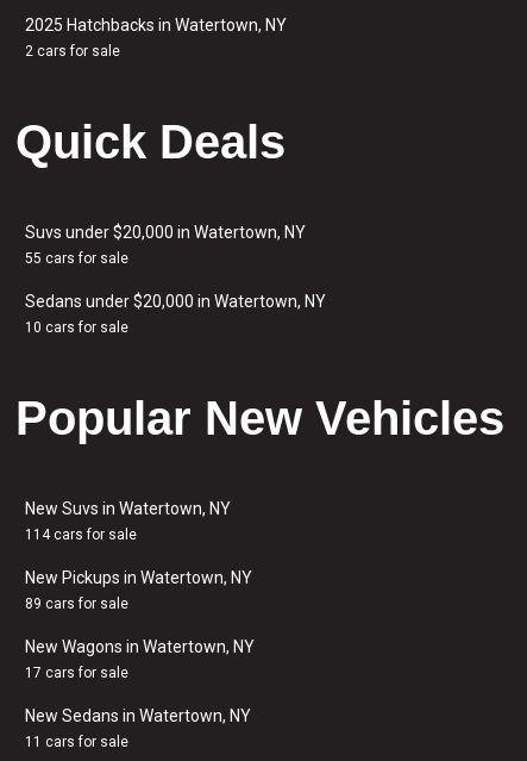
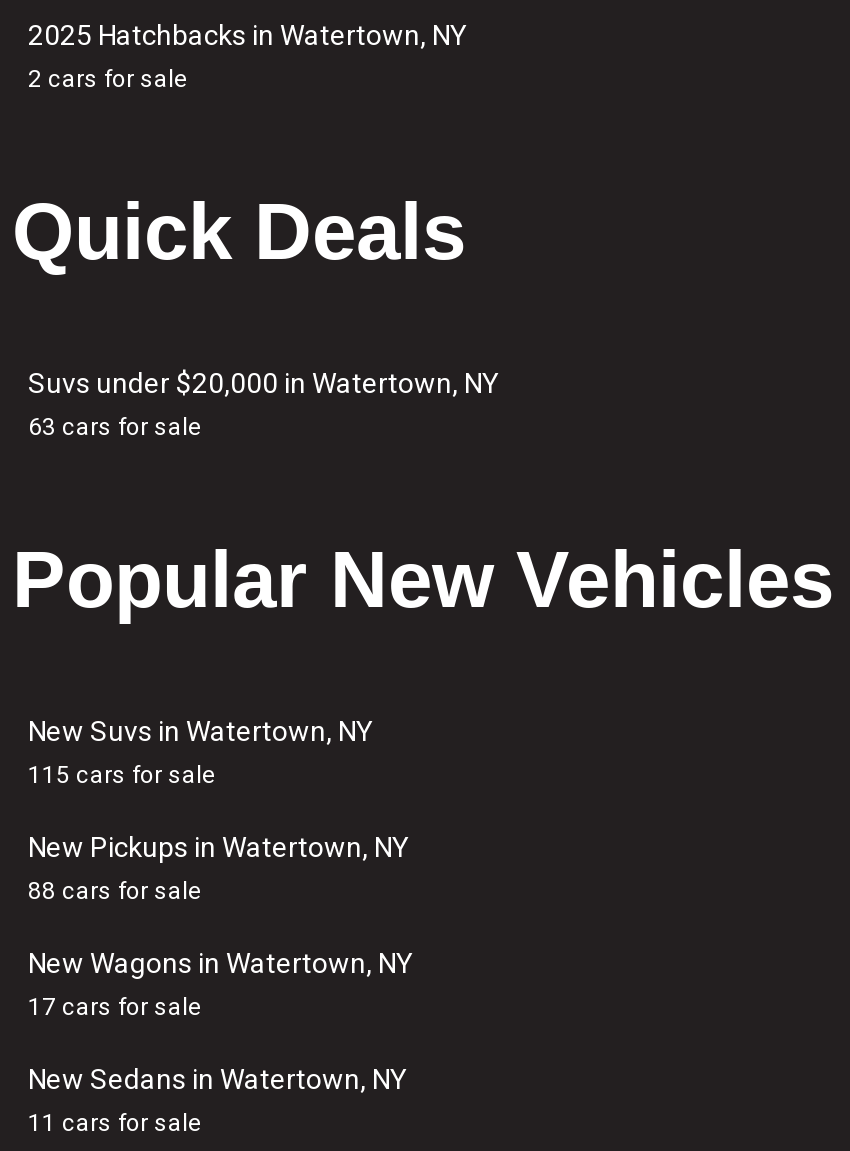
[25,250,326,336] 55 cars for sale | Sedans under $20,000 in Watertown, NY | 10 cars for sale -> [28,413,202,441] 63 cars for sale
[25,526,137,543] 114 cars for sale -> [28,761,216,789] 115 cars for sale
[25,595,128,612] 89 cars for sale -> [28,877,202,905] 88 cars for sale

